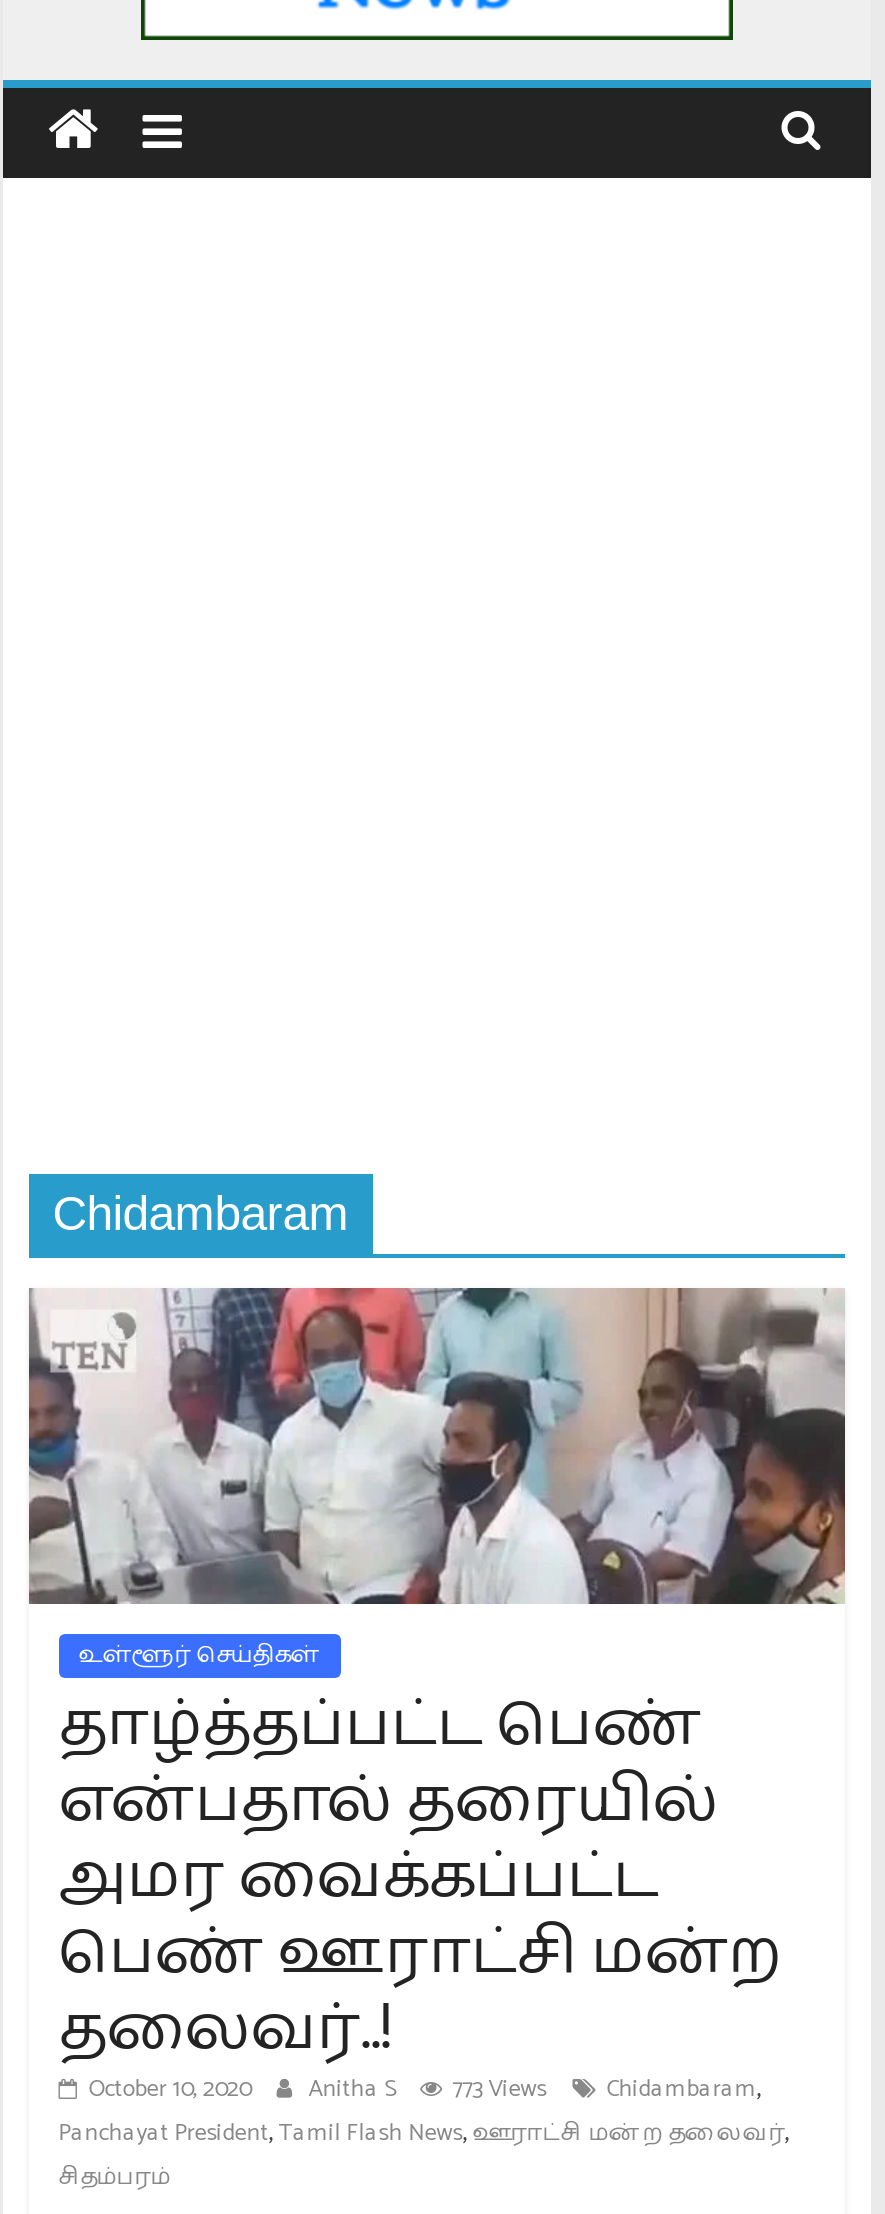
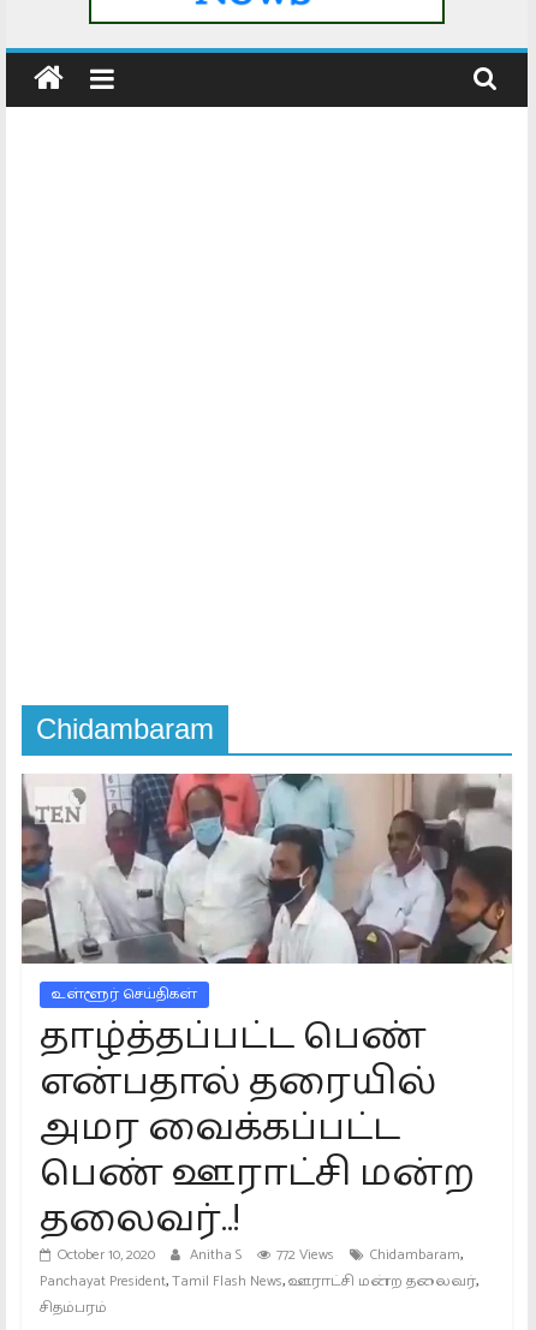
[89,2070,757,2108] October 10, 2020 Anitha S 773 Views Chidambaram -> [57,1243,460,1266] October 10, 2020 Anitha S 772 Views Chidambaram

